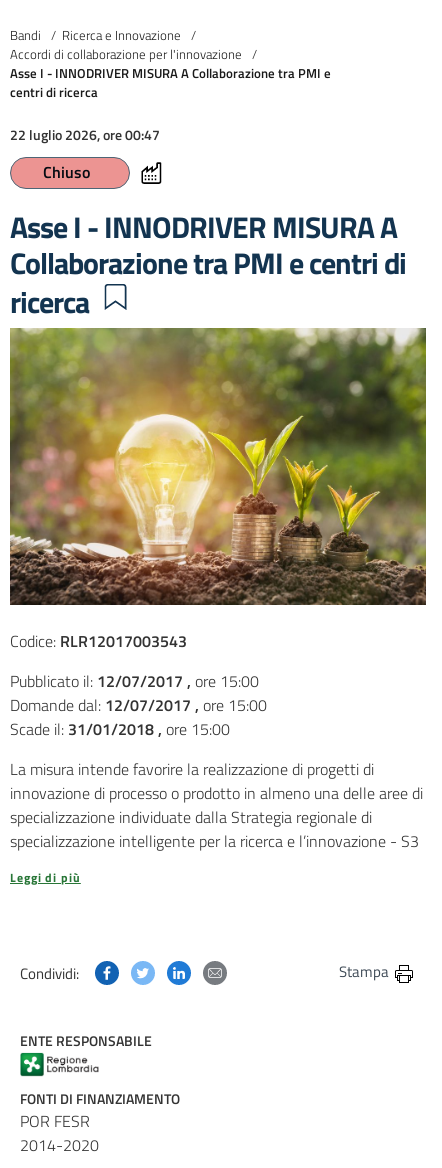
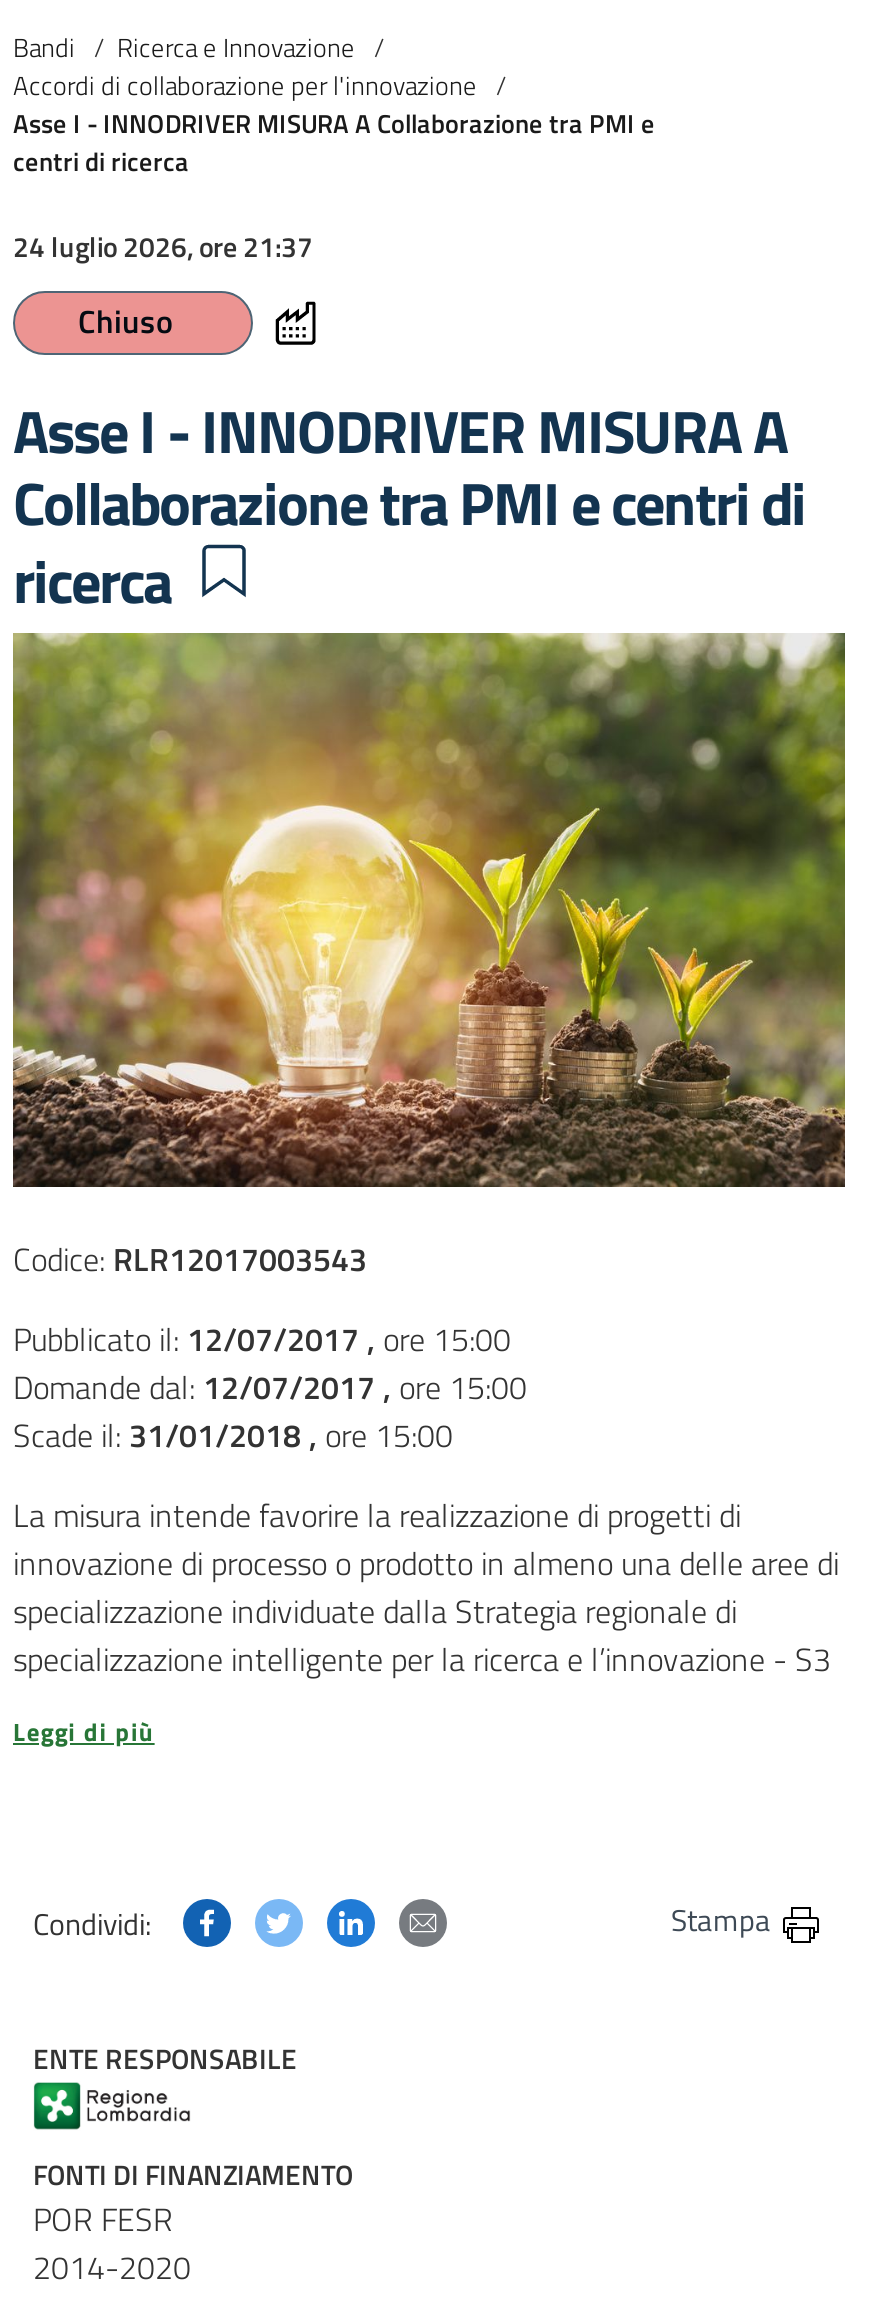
[10,124,160,145] 22 luglio 2026, ore 00:47 -> [13,225,313,267] 24 luglio 2026, ore 21:37

